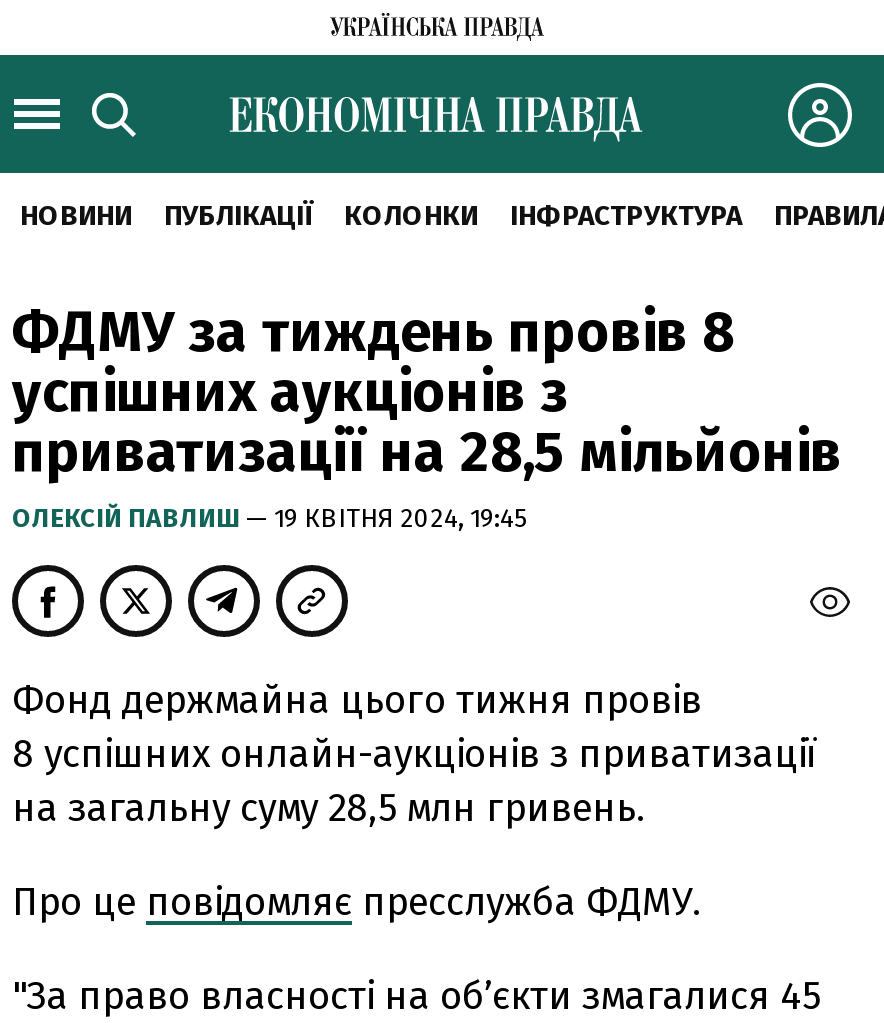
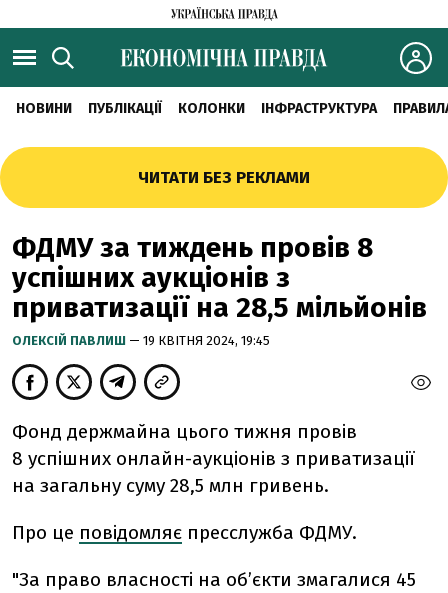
none -> [138,167,310,188] ЧИТАТИ БЕЗ РЕКЛАМИ

